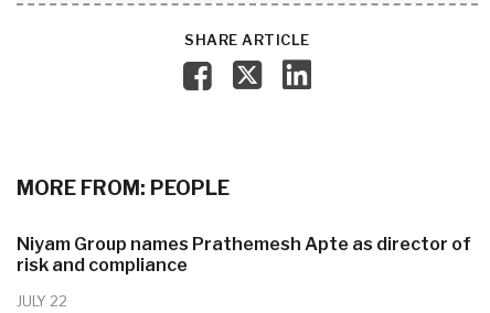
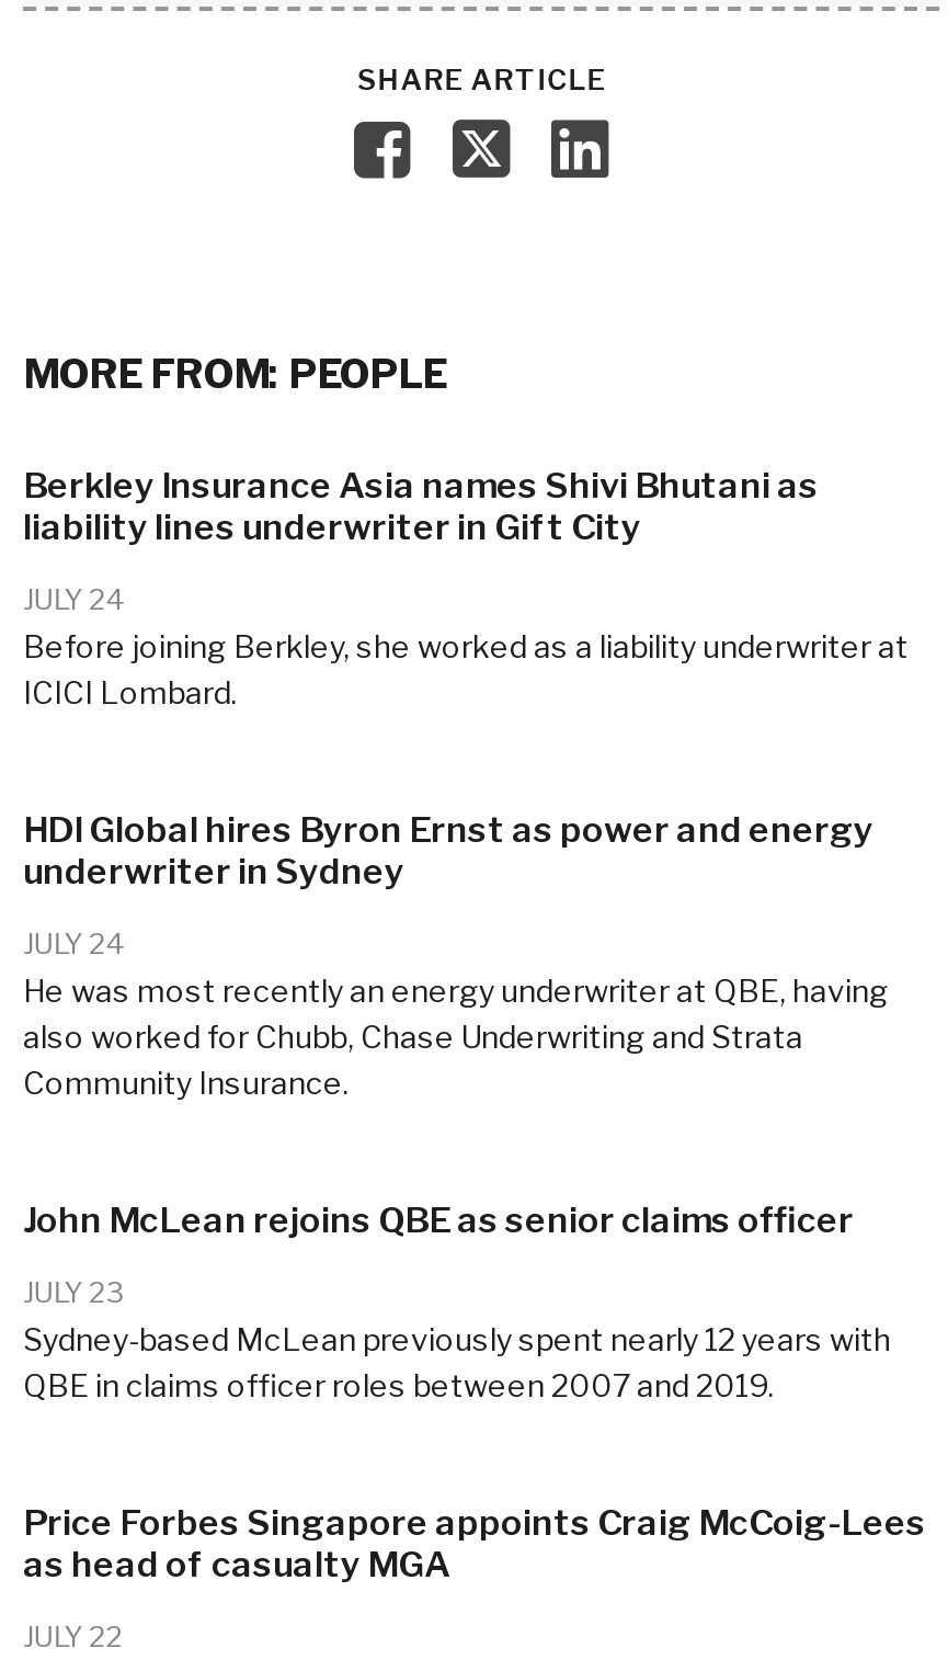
[17,233,471,275] Niyam Group names Prathemesh Apte as director of | risk and compliance -> [23,464,926,1585] Berkley Insurance Asia names Shivi Bhutani as | liability lines underwriter in Gift City | JULY 24 | Before joining Berkley, she worked as a liability underwriter at | ICICI Lombard. | HDI Global hires Byron Ernst as power and energy | underwriter in Sydney | JULY 24 | He was most recently an energy underwriter at QBE, having | also worked for Chubb, Chase Underwriting and Strata | Community Insurance. | John McLean rejoins QBE as senior claims officer | JULY 23 | Sydney-based McLean previously spent nearly 12 years with | QBE in claims officer roles between 2007 and 2019. | Price Forbes Singapore appoints Craig McCoig-Lees | as head of casualty MGA

